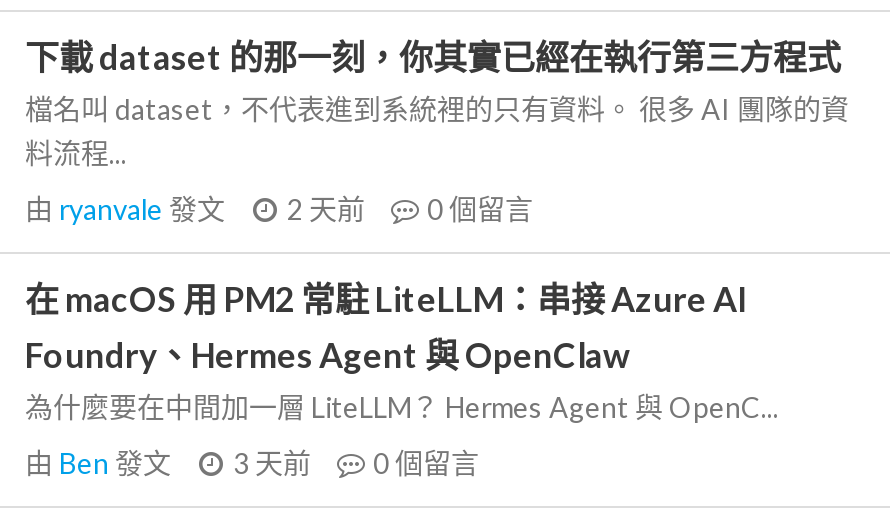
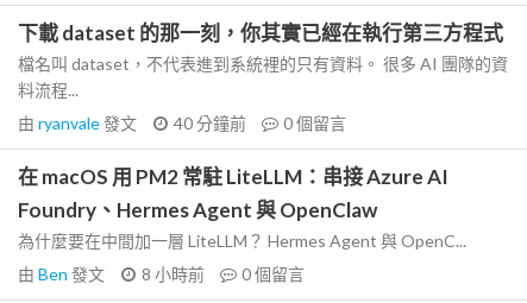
[25,192,533,226] 由ryanvale發文 2 天前 0個留言 -> [18,113,346,133] 由ryanvale發文 40 分鐘前 0個留言
[25,446,479,480] 由Ben發文 3 天前 0個留言 -> [18,264,305,284] 由Ben發文 8 小時前 0個留言

